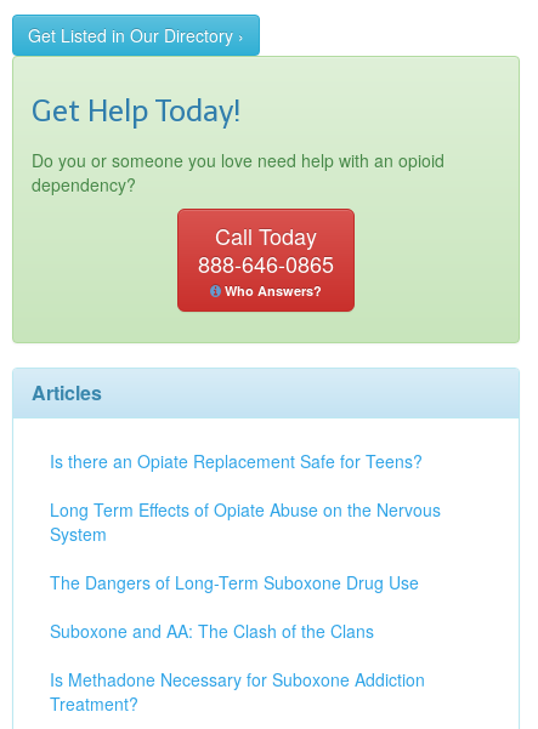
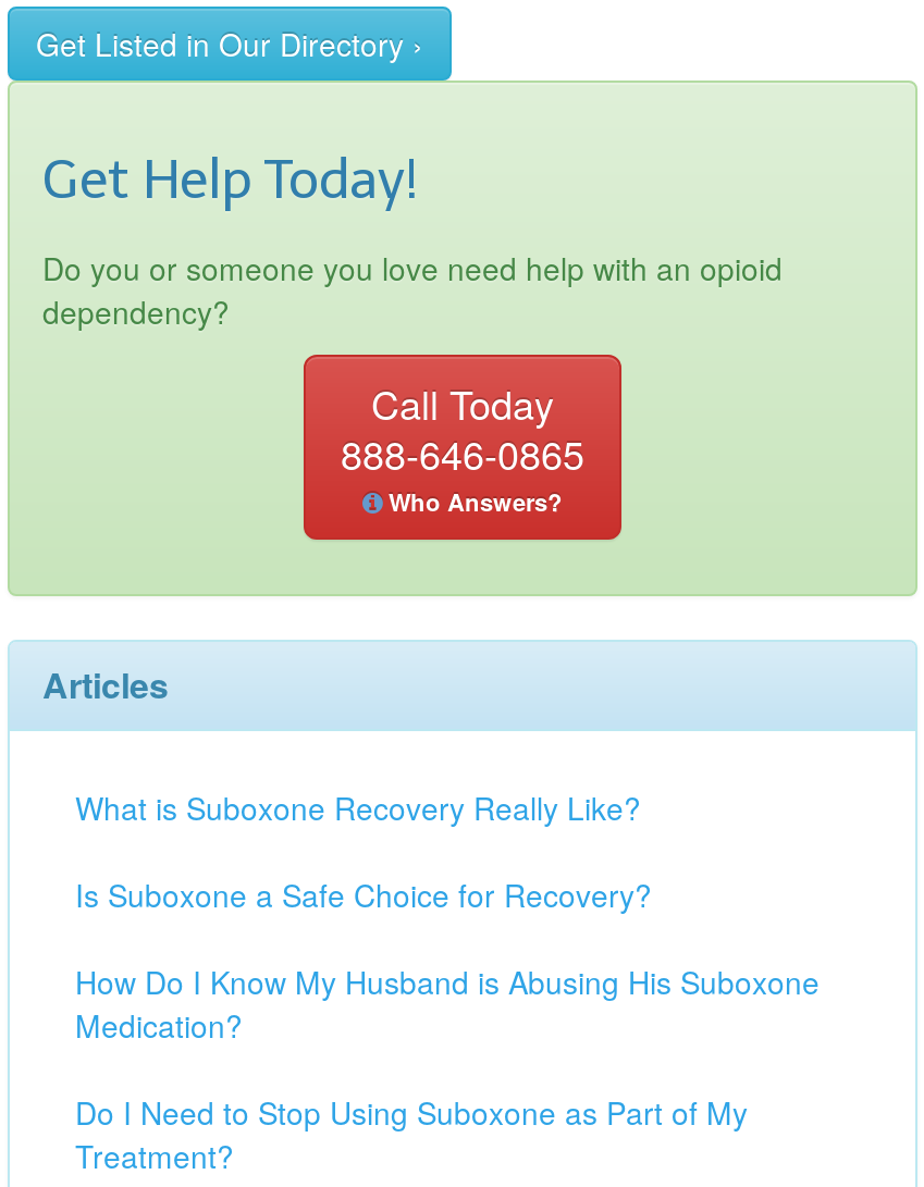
[50,449,441,691] Is there an Opiate Replacement Safe for Teens? | Long Term Effects of Opiate Abuse on the Nervous | System | The Dangers of Long-Term Suboxone Drug Use | Suboxone and AA: The Clash of the Clans | Is Methadone Necessary for Suboxone Addiction -> [75,786,820,1134] What is Suboxone Recovery Really Like? | Is Suboxone a Safe Choice for Recovery? | How Do I Know My Husband is Abusing His Suboxone | Medication? | Do I Need to Stop Using Suboxone as Part of My

